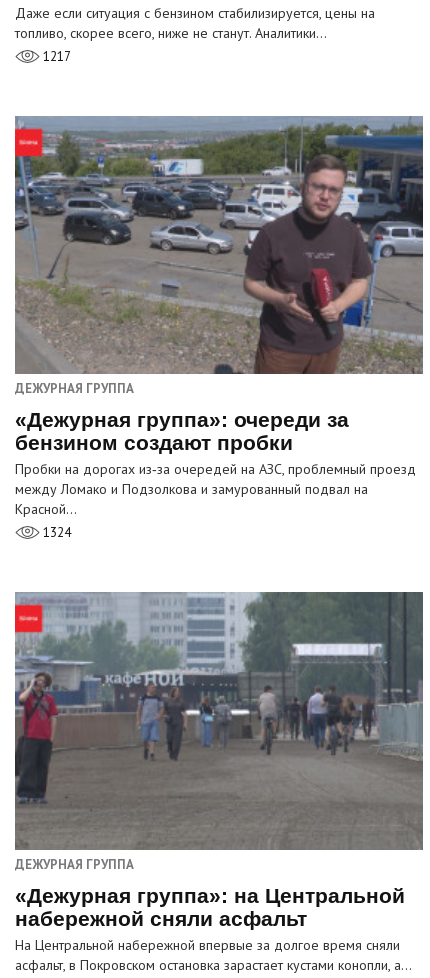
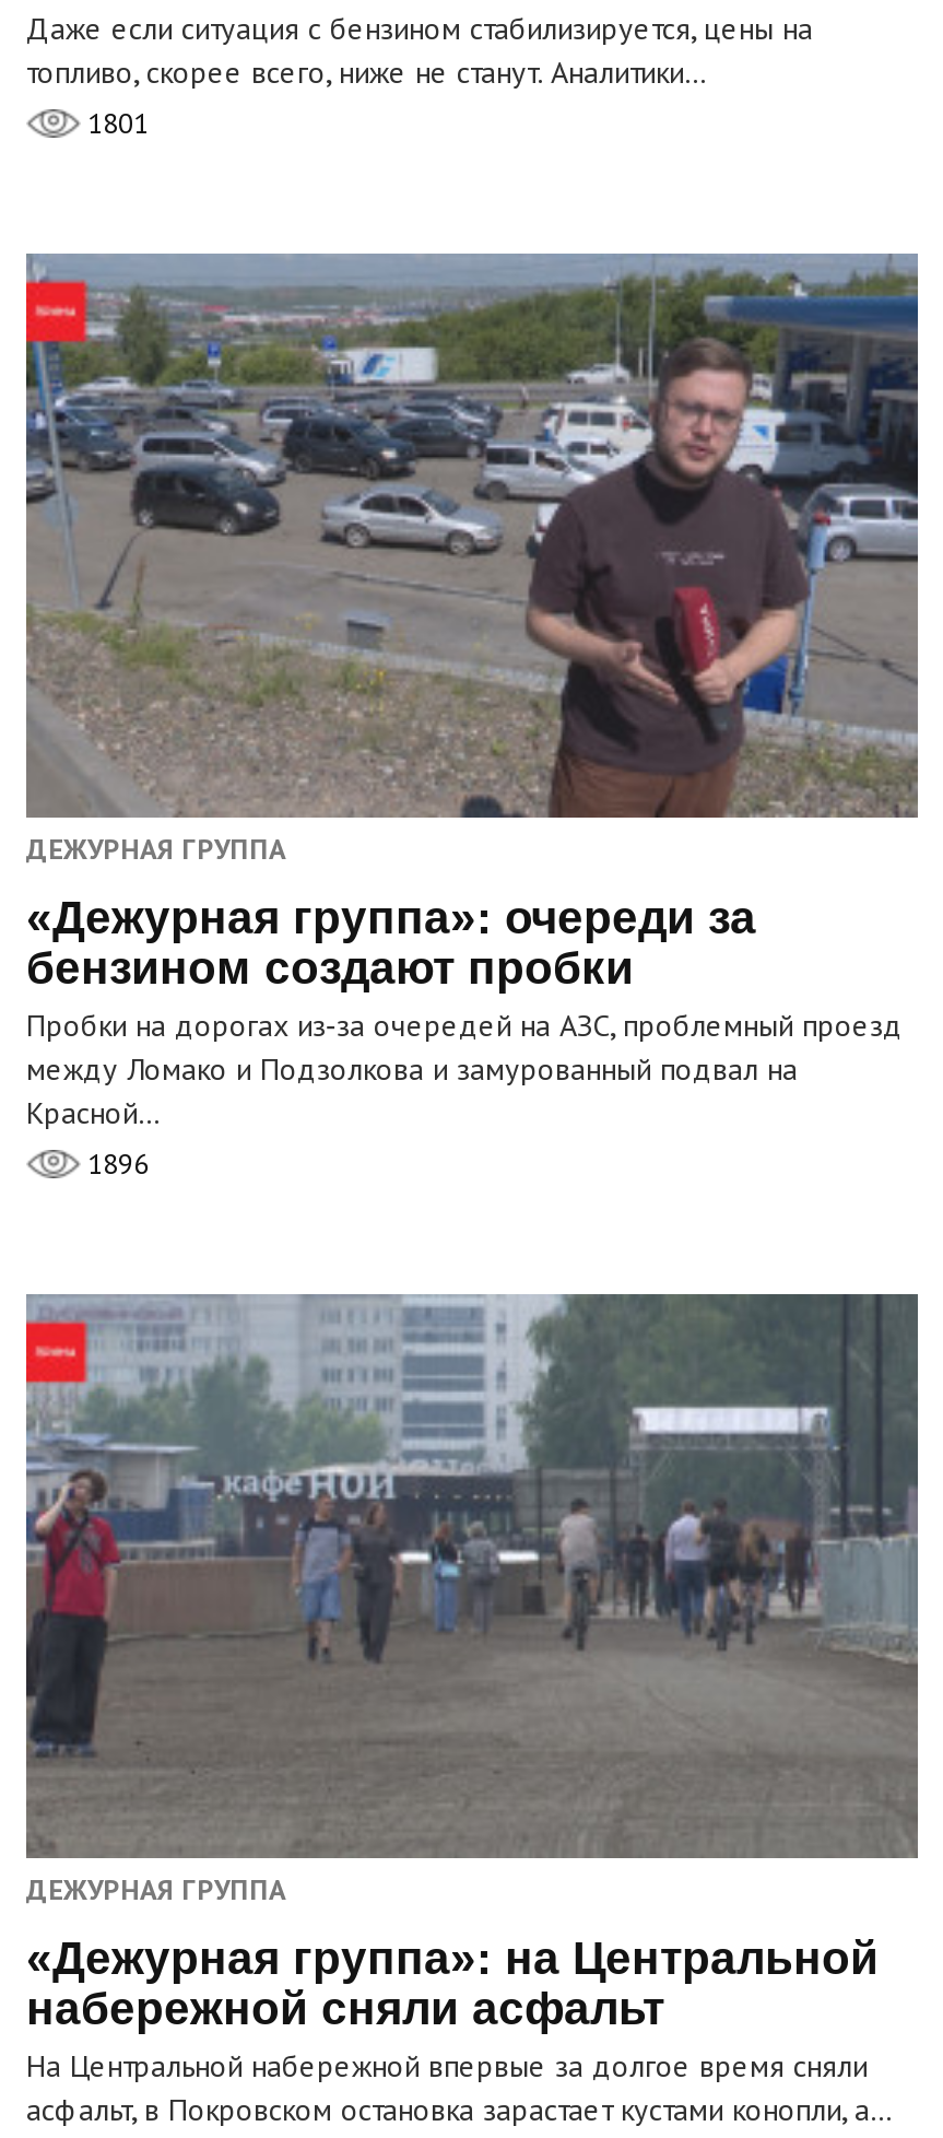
[40,48,71,65] 1217 -> [81,104,149,141] 1801
[40,524,71,541] 1324 -> [81,1145,149,1182] 1896

